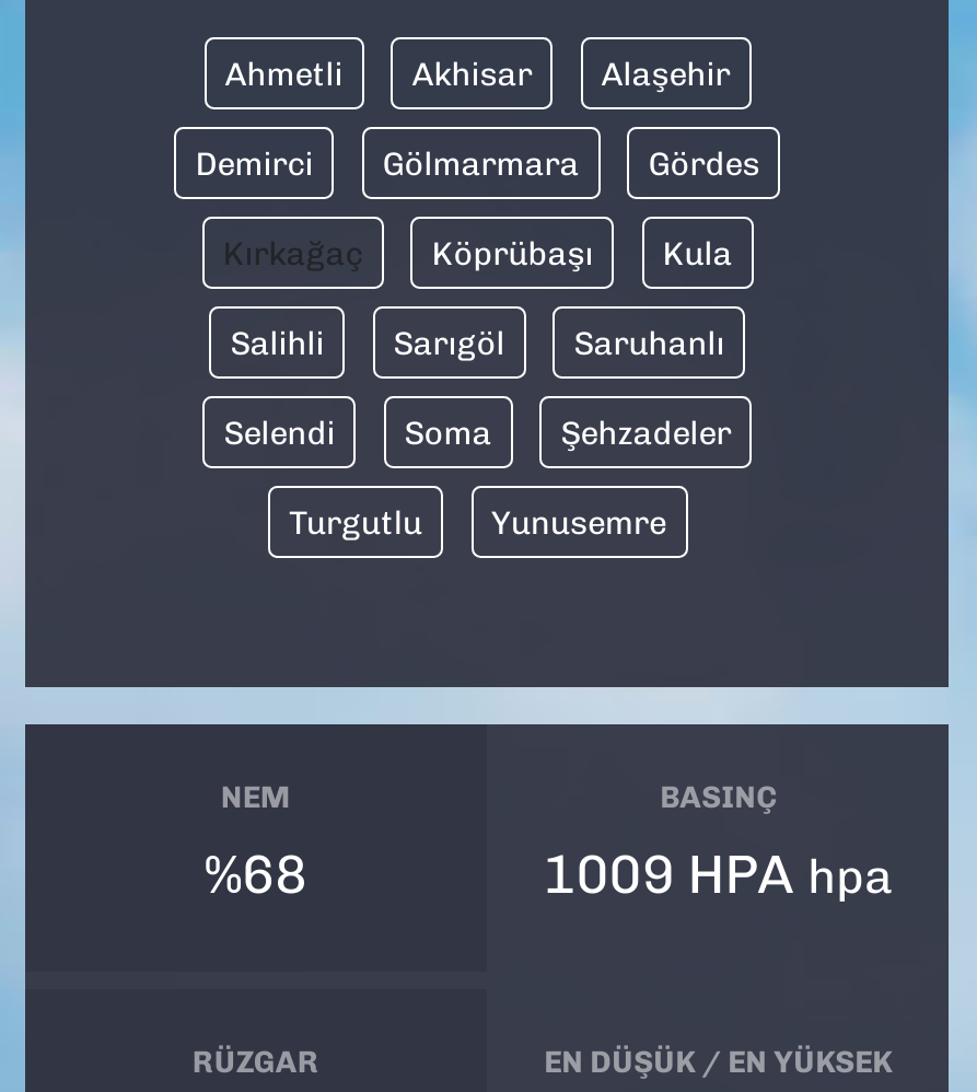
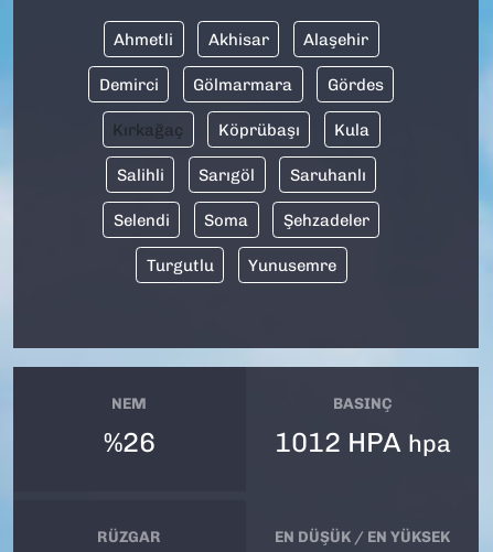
[204,843,307,907] %68 -> [104,427,155,459] %26
[543,843,893,907] 1009 HPA hpa -> [274,427,451,459] 1012 HPA hpa

